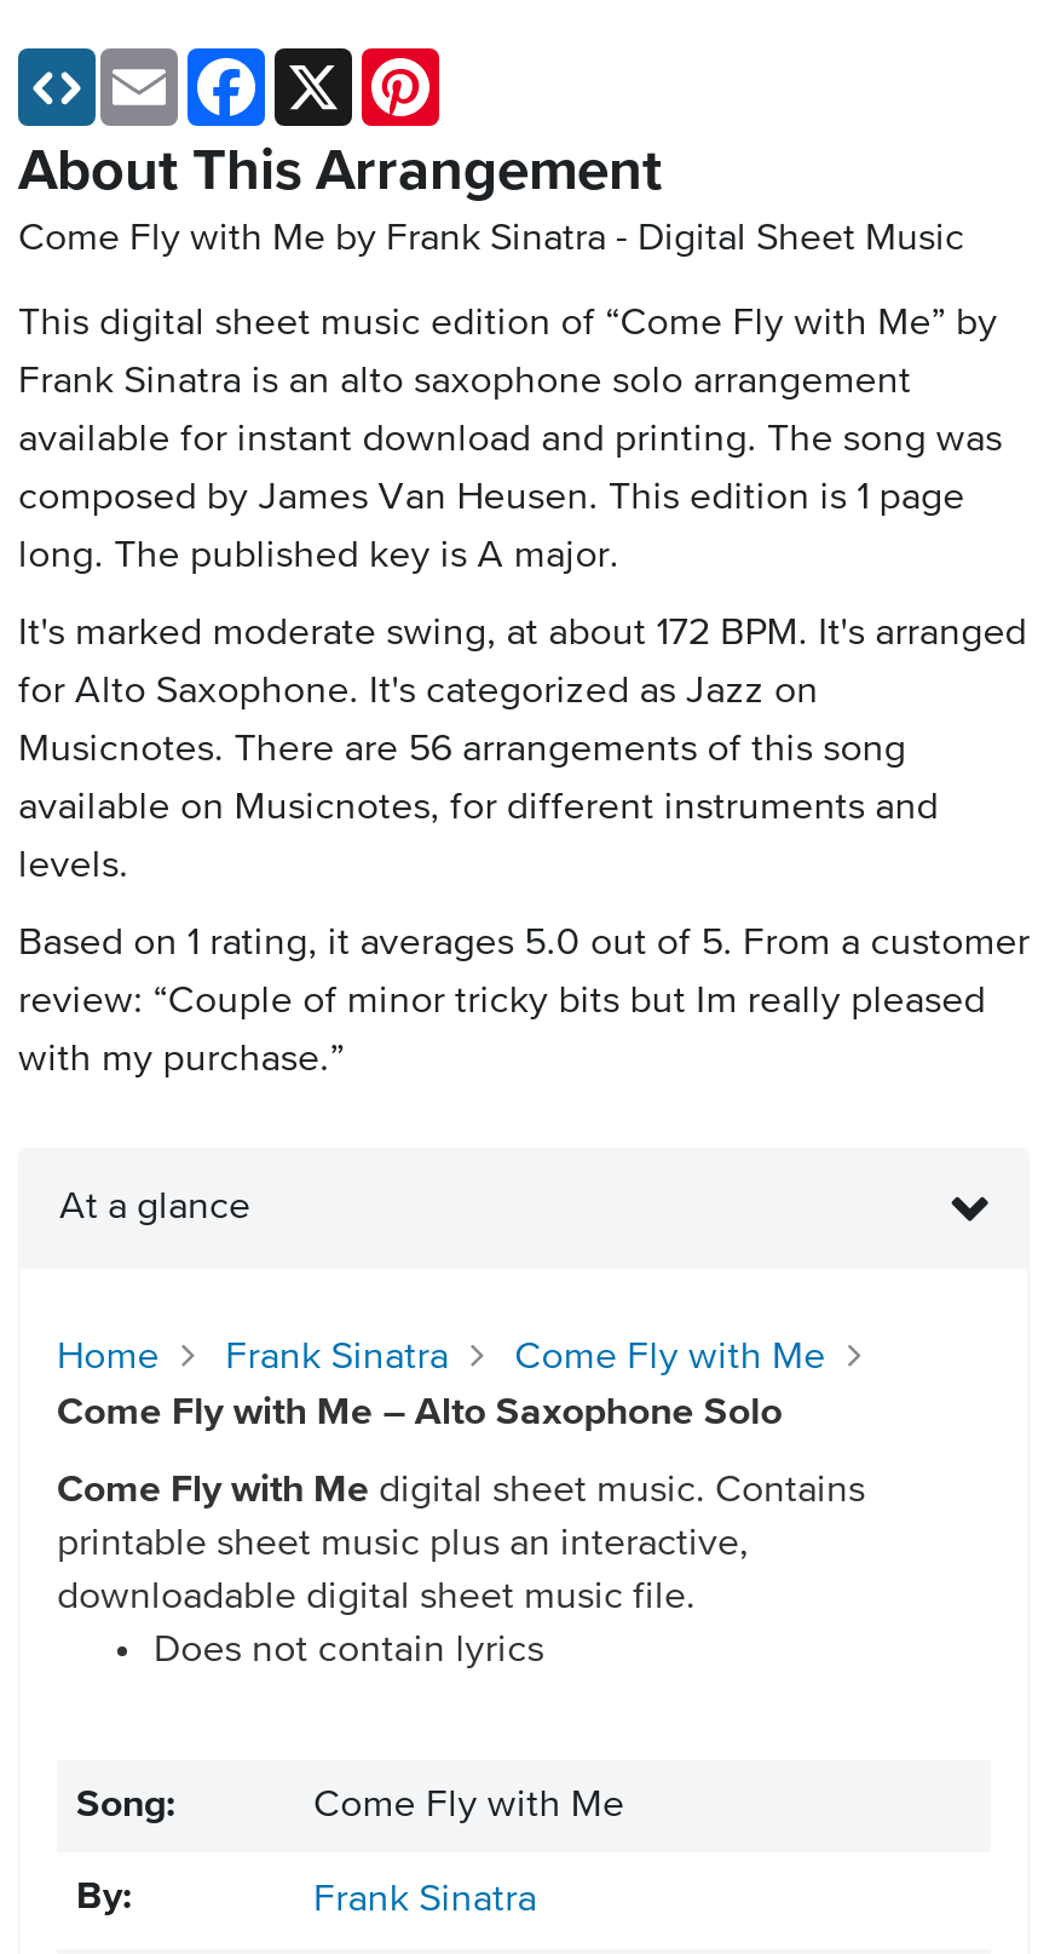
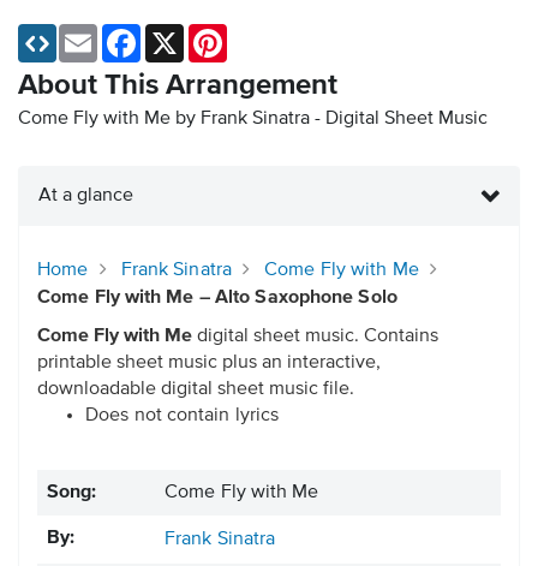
[18,306,1030,1081] This digital sheet music edition of “Come Fly with Me” by | Frank Sinatra is an alto saxophone solo arrangement | available for instant download and printing. The song was | composed by James Van Heusen. This edition is 1 page | long. The published key is A major. | It's marked moderate swing, at about 172 BPM. It's arranged | for Alto Saxophone. It's categorized as Jazz on | Musicnotes. There are 56 arrangements of this song | available on Musicnotes, for different instruments and | levels. | Based on 1 rating, it averages 5.0 out of 5. From a customer | review: “Couple of minor tricky bits but Im really pleased | with my purchase.” -> none

